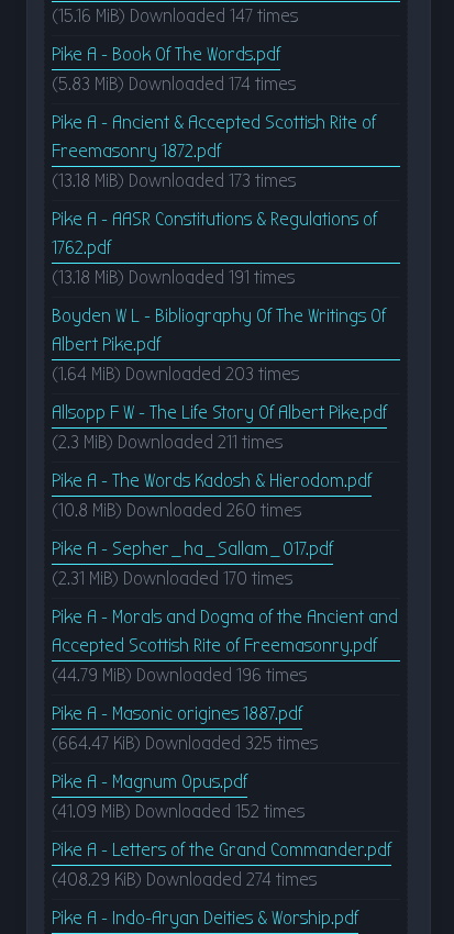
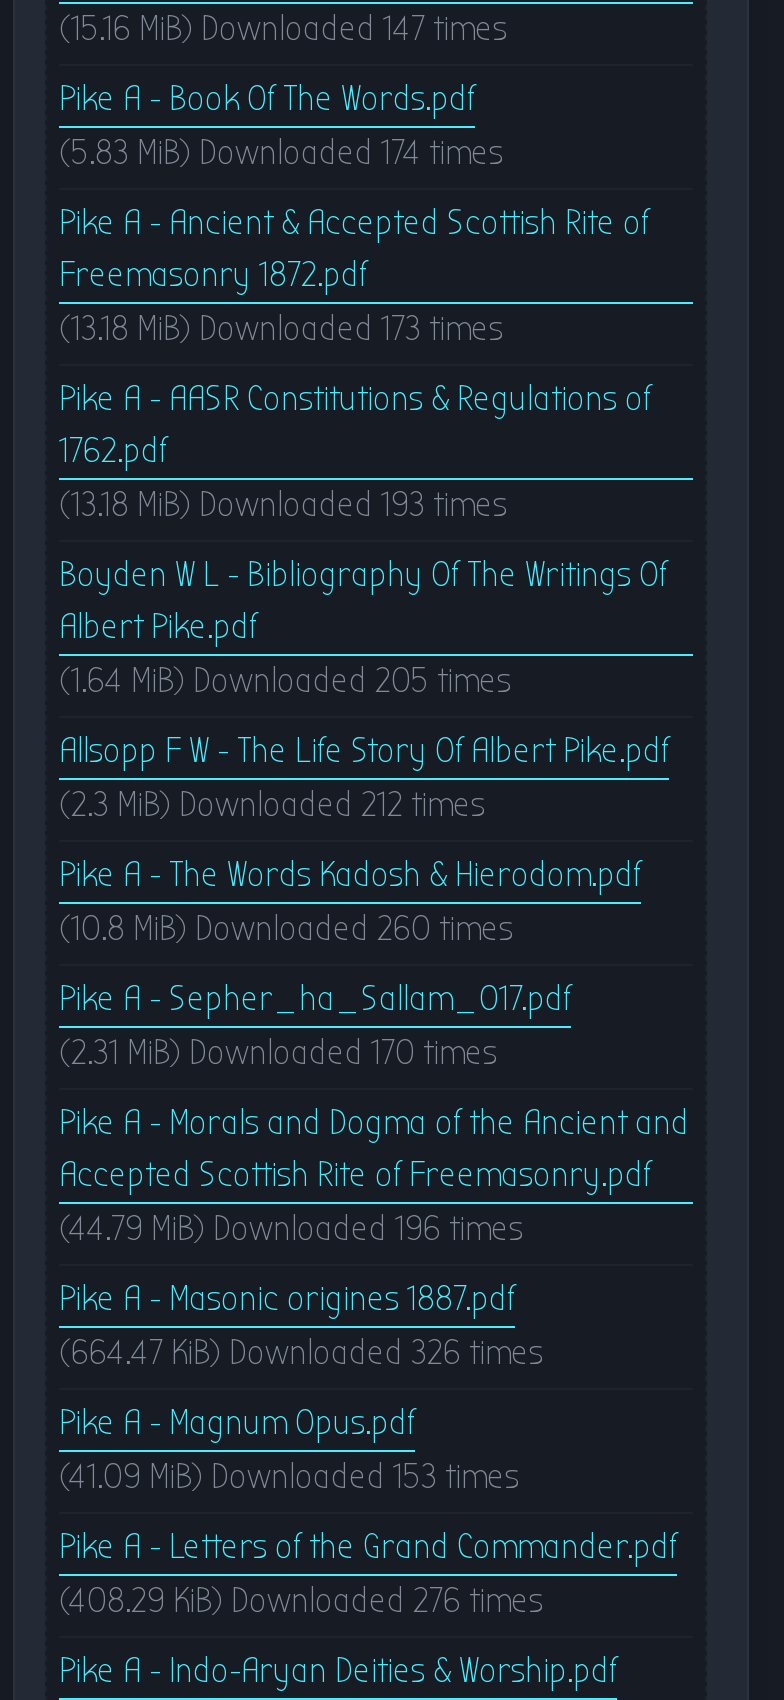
[52,266,295,289] (13.18 MiB) Downloaded 191 times -> [59,484,507,526] (13.18 MiB) Downloaded 193 times
[52,363,299,386] (1.64 MiB) Downloaded 203 times -> [59,660,511,702] (1.64 MiB) Downloaded 205 times
[52,431,283,454] (2.3 MiB) Downloaded 211 times -> [59,784,485,826] (2.3 MiB) Downloaded 212 times
[52,732,318,755] (664.47 KiB) Downloaded 325 times -> [59,1332,543,1374] (664.47 KiB) Downloaded 326 times
[52,800,304,823] (41.09 MiB) Downloaded 152 times -> [59,1456,519,1498] (41.09 MiB) Downloaded 153 times
[52,868,317,891] (408.29 KiB) Downloaded 274 times -> [59,1580,543,1622] (408.29 KiB) Downloaded 276 times

